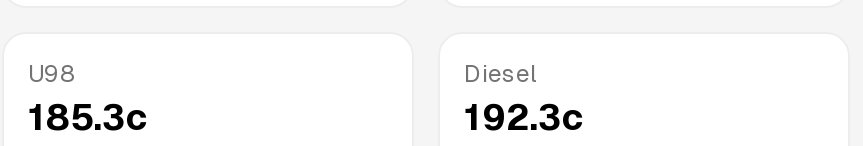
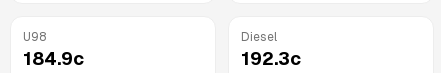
[28,96,148,138] 185.3c -> [23,48,84,69] 184.9c

